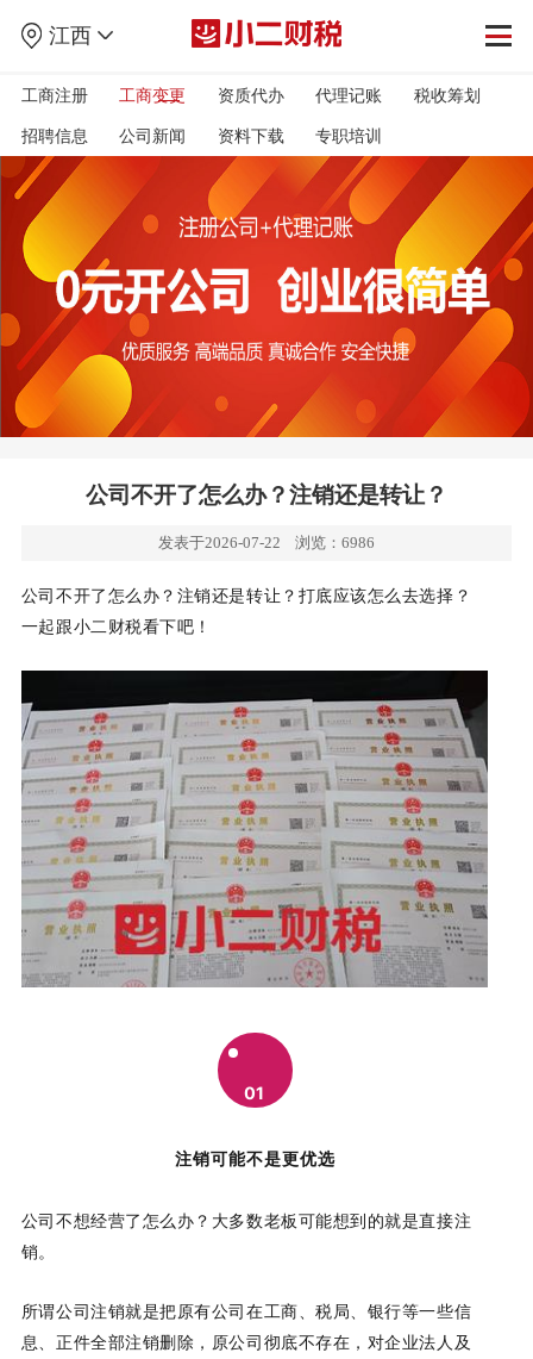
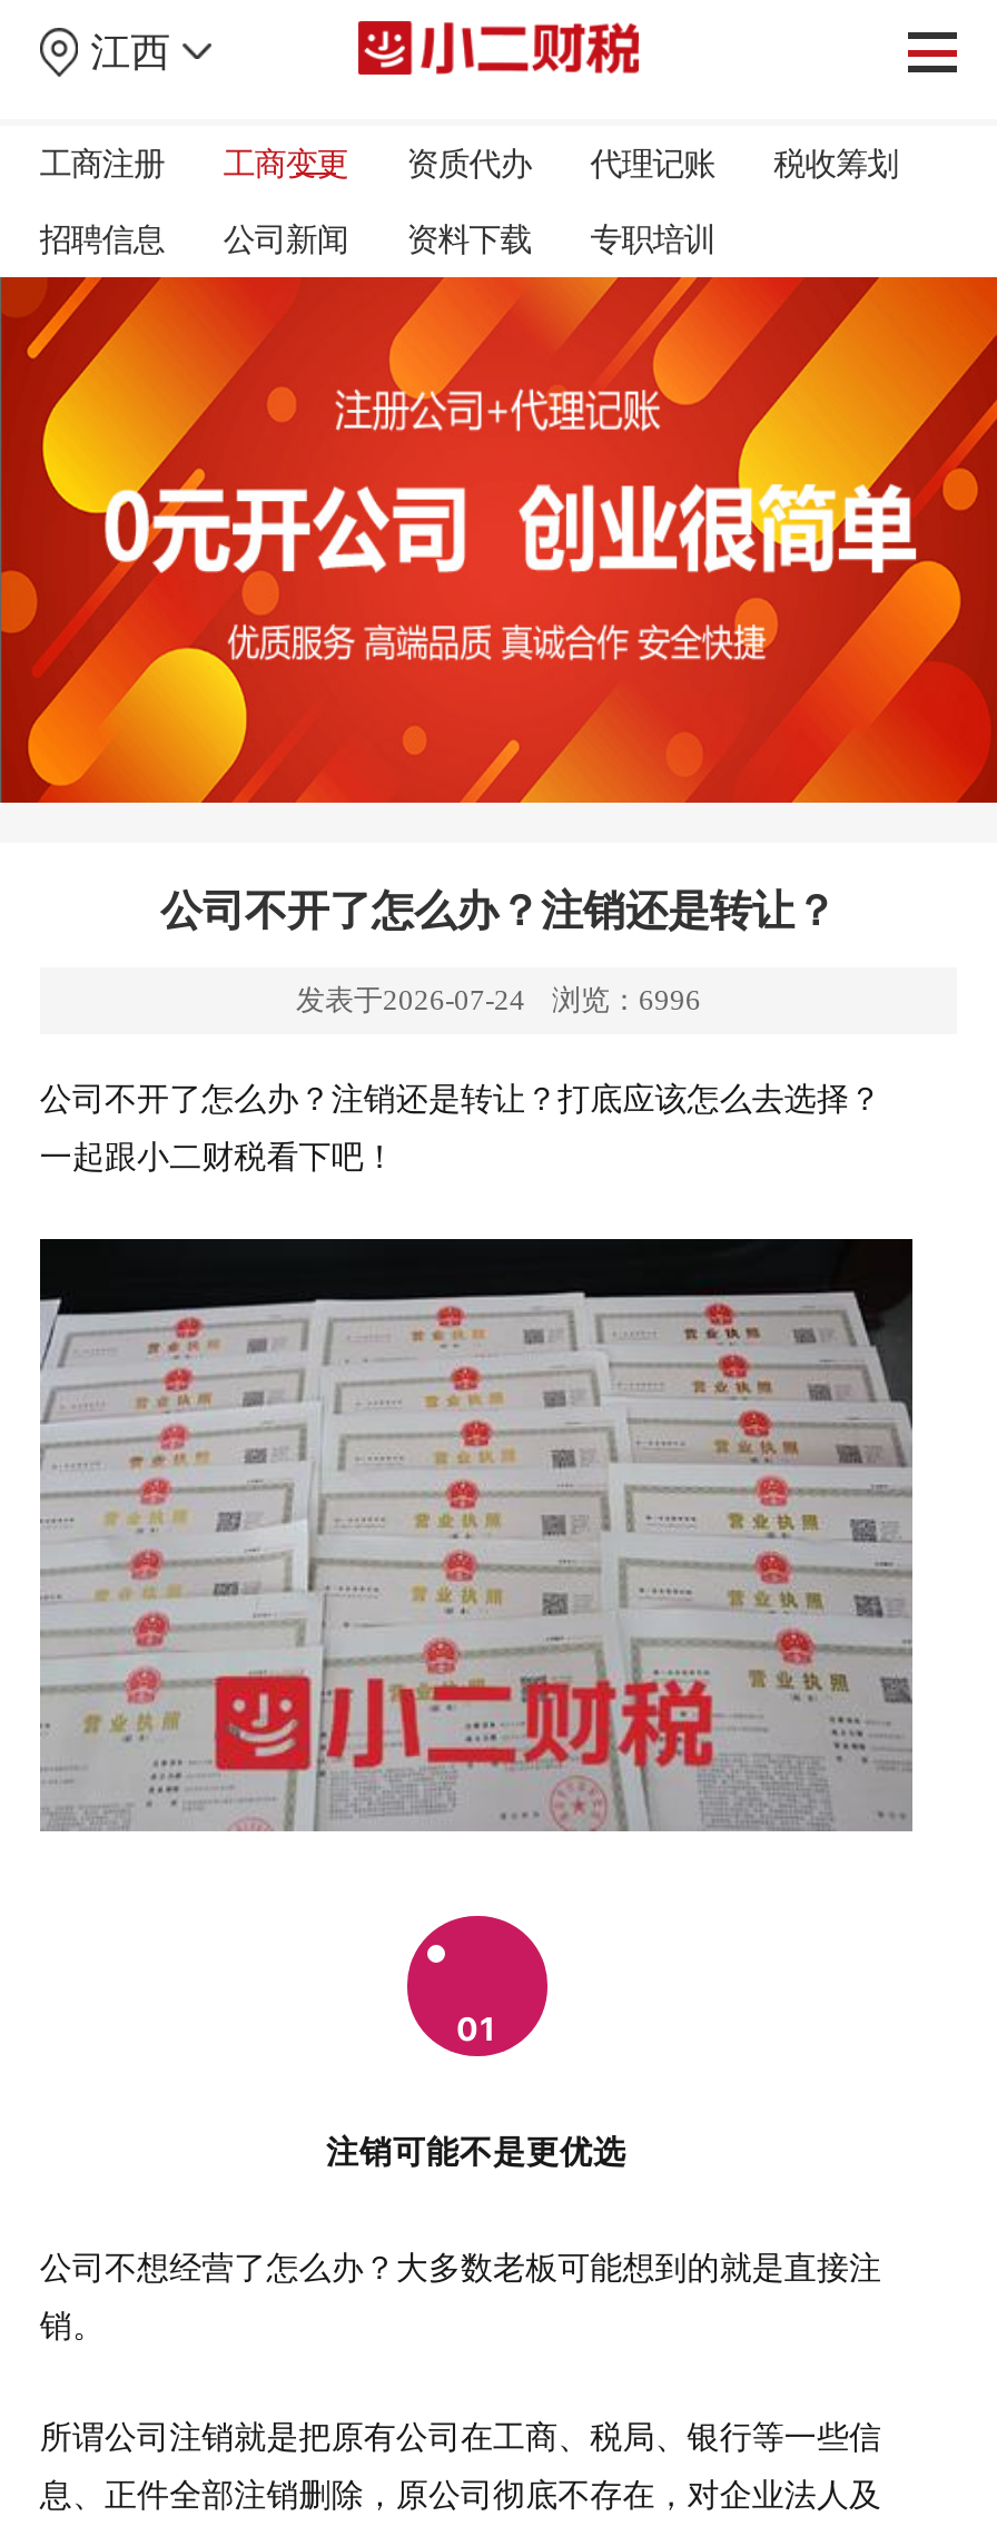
[158,534,281,551] 发表于2026-07-22 -> [296,983,525,1016] 发表于2026-07-24
[295,534,375,551] 浏览：6986 -> [552,983,701,1016] 浏览：6996

